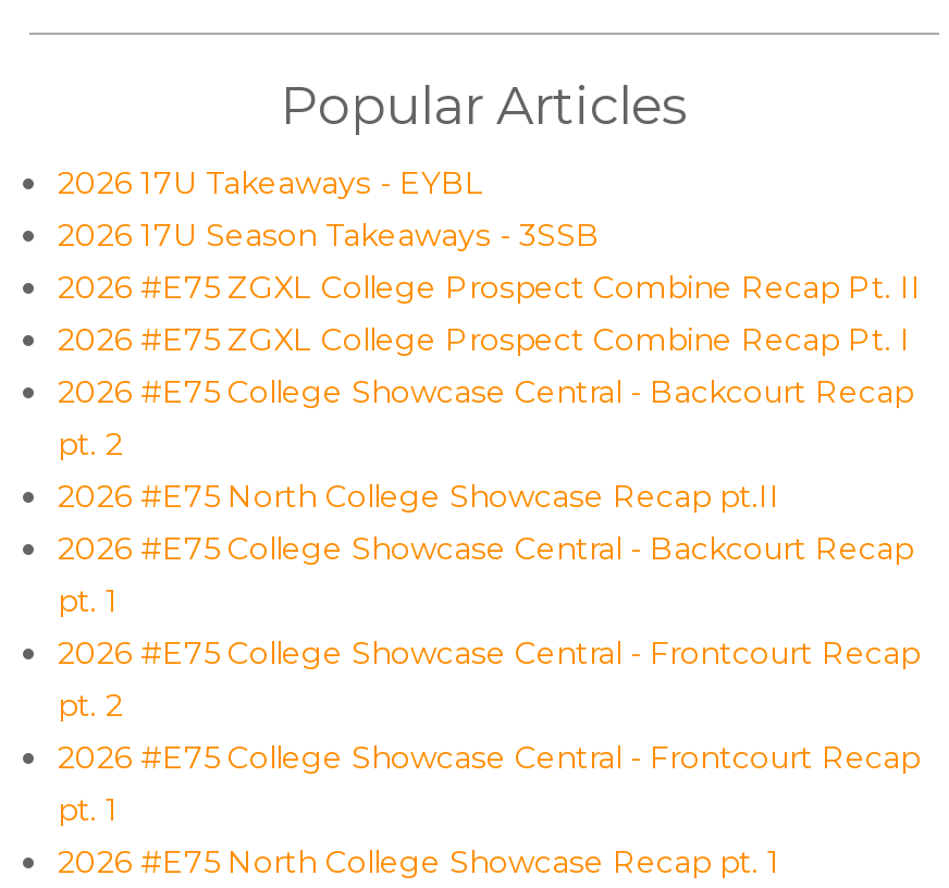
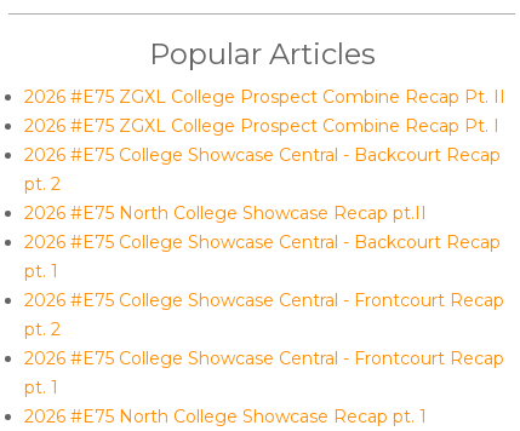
[58,163,600,254] 2026 17U Takeaways - EYBL | 2026 17U Season Takeaways - 3SSB -> none

